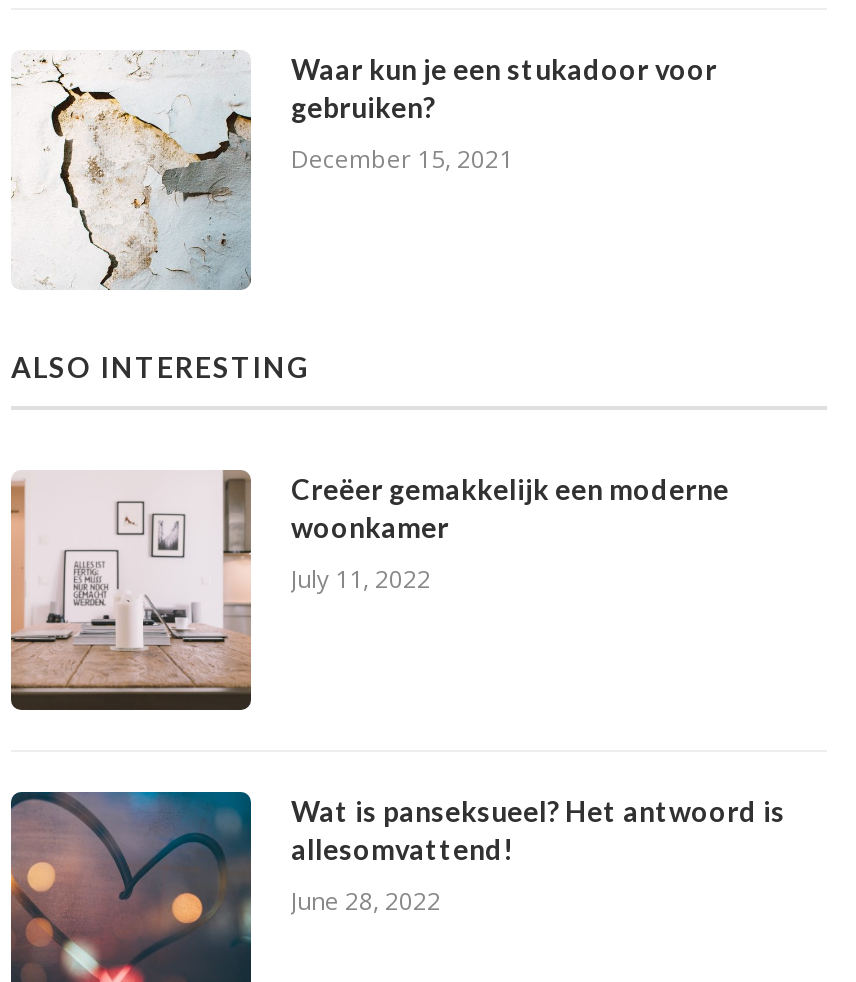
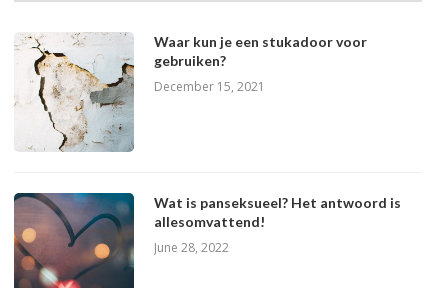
[11,350,311,384] ALSO INTERESTING -> none
[9,470,729,712] [image] | Creëer gemakkelijk een moderne | woonkamer | July 11, 2022 -> none

